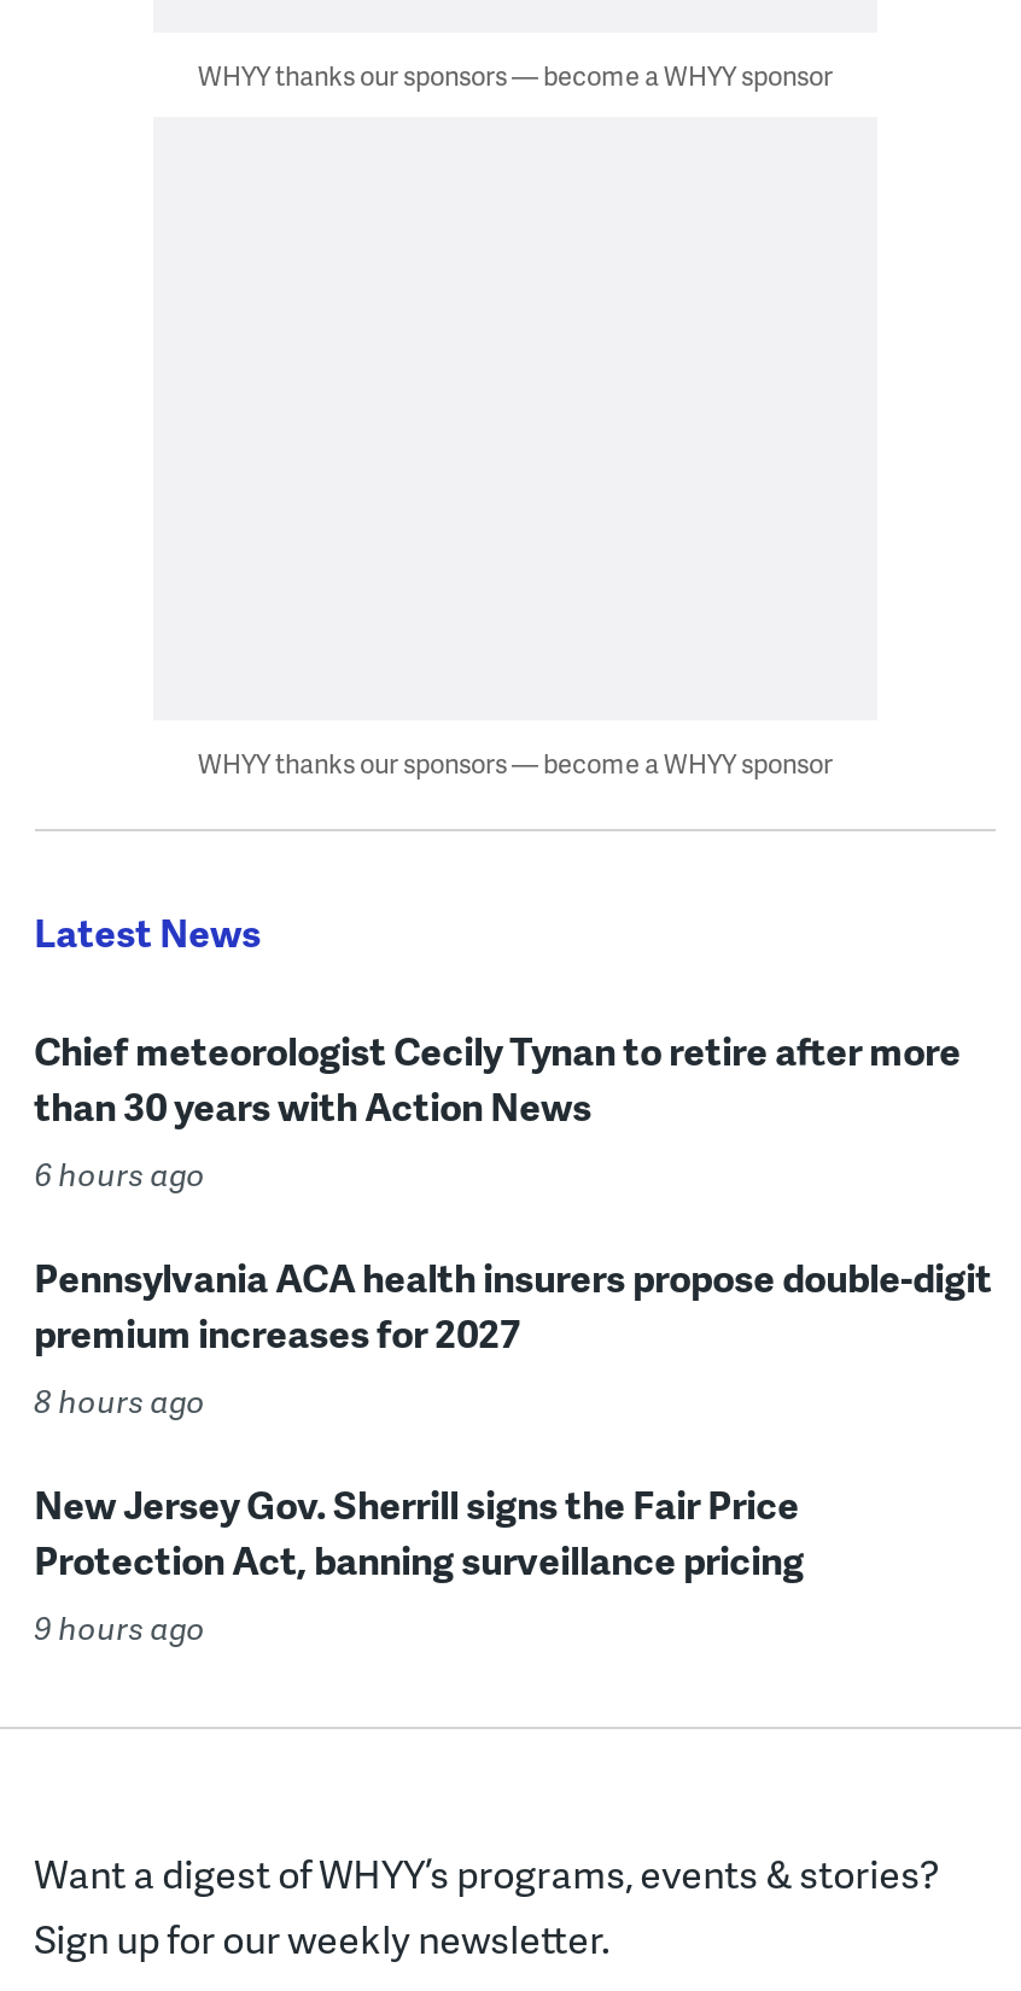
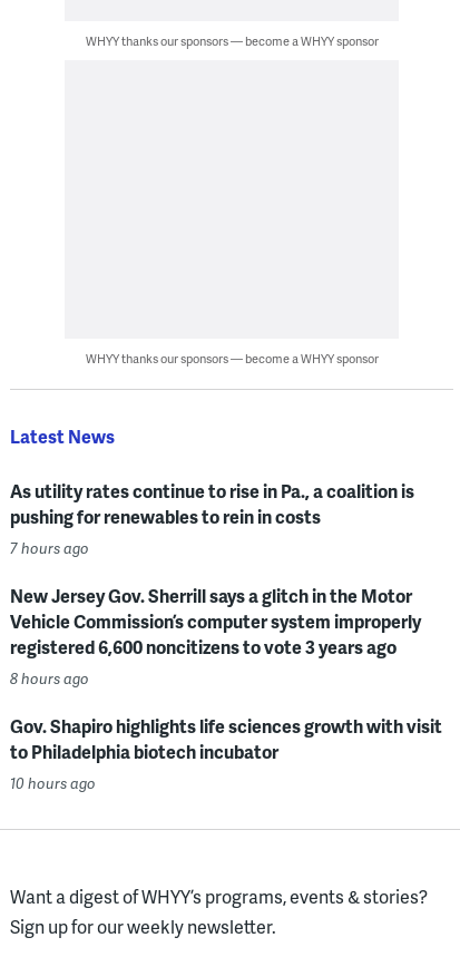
[34,1023,961,1196] Chief meteorologist Cecily Tynan to retire after more | than 30 years with Action News | 6 hours ago -> [10,478,414,558] As utility rates continue to rise in Pa., a coalition is | pushing for renewables to rein in costs | 7 hours ago
[34,1249,992,1360] Pennsylvania ACA health insurers propose double-digit | premium increases for 2027 -> [10,583,421,660] New Jersey Gov. Sherrill says a glitch in the Motor | Vehicle Commission’s computer system improperly | registered 6,600 noncitizens to vote 3 years ago
[34,1476,804,1650] New Jersey Gov. Sherrill signs the Fair Price | Protection Act, banning surveillance pricing | 9 hours ago -> [10,713,442,793] Gov. Shapiro highlights life sciences growth with visit | to Philadelphia biotech incubator | 10 hours ago

